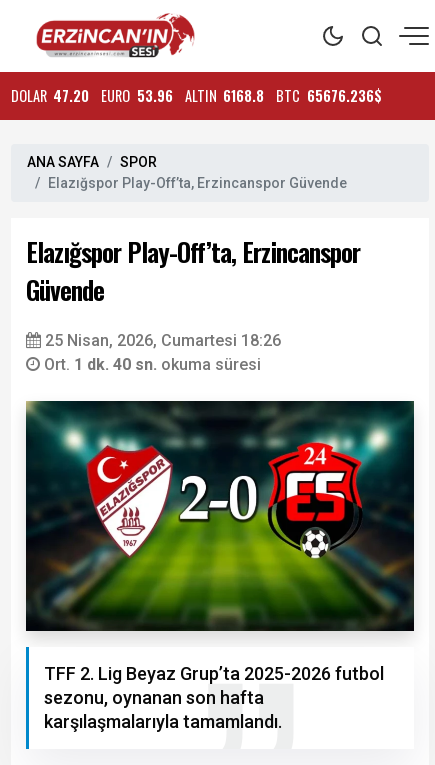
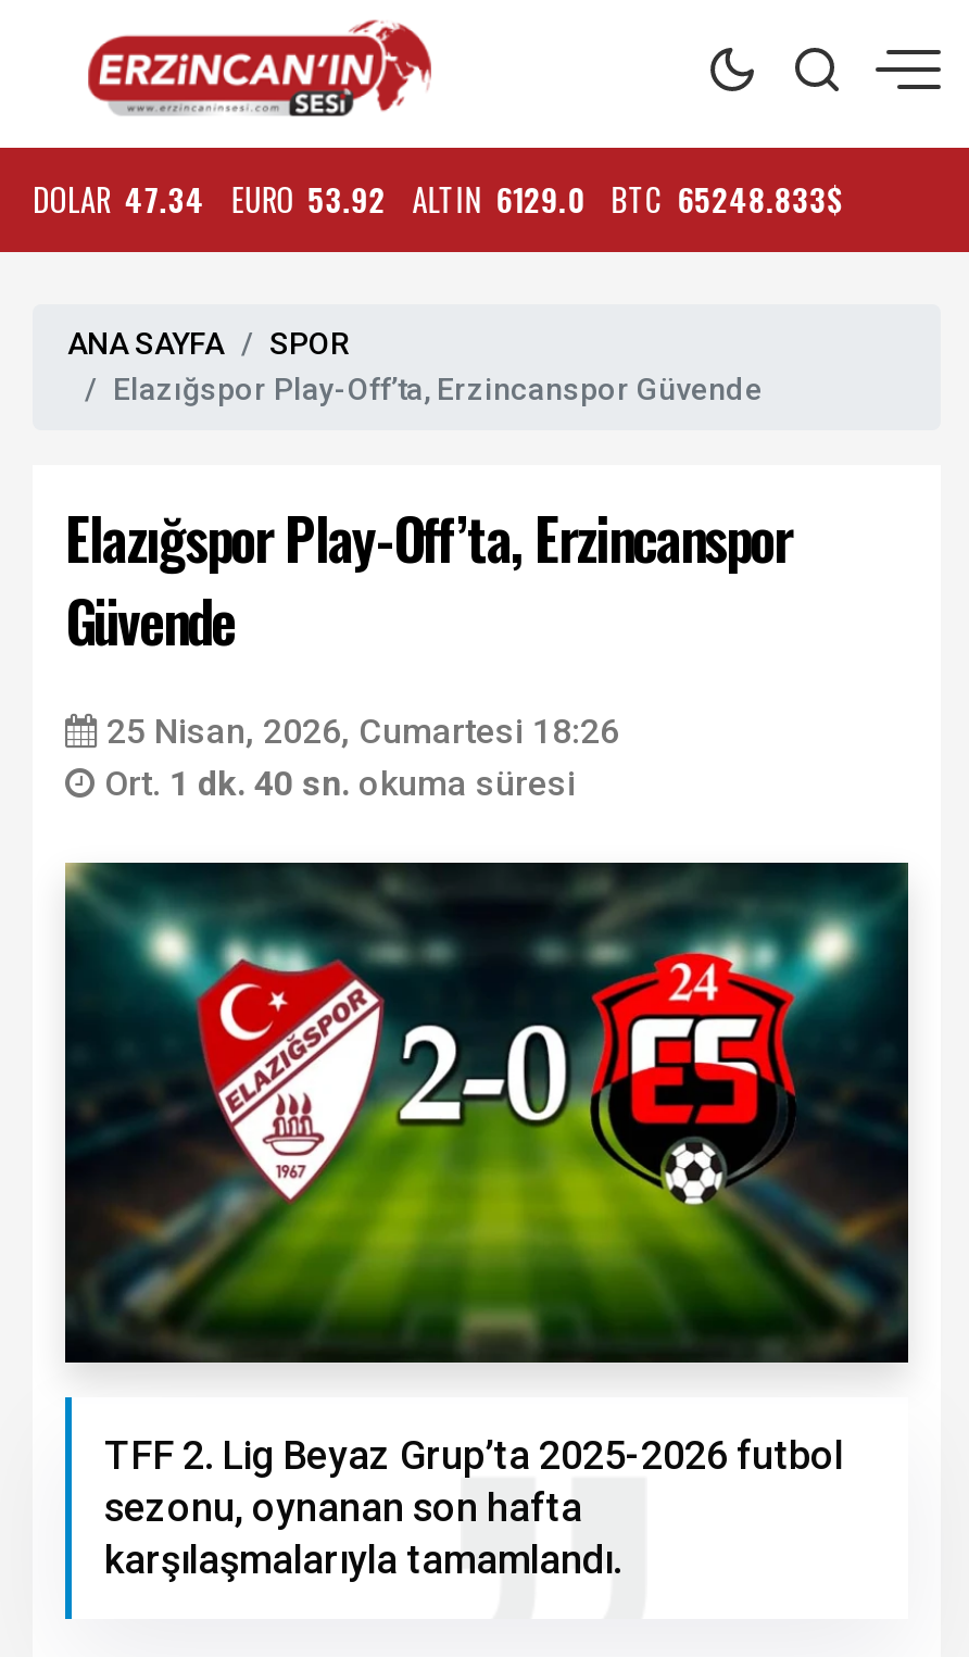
[11,85,382,106] DOLAR 47.20 EURO 53.96 ALTIN 6168.8 BTC 65676.236$ -> [33,176,844,222] DOLAR 47.34 EURO 53.92 ALTIN 6129.0 BTC 65248.833$

